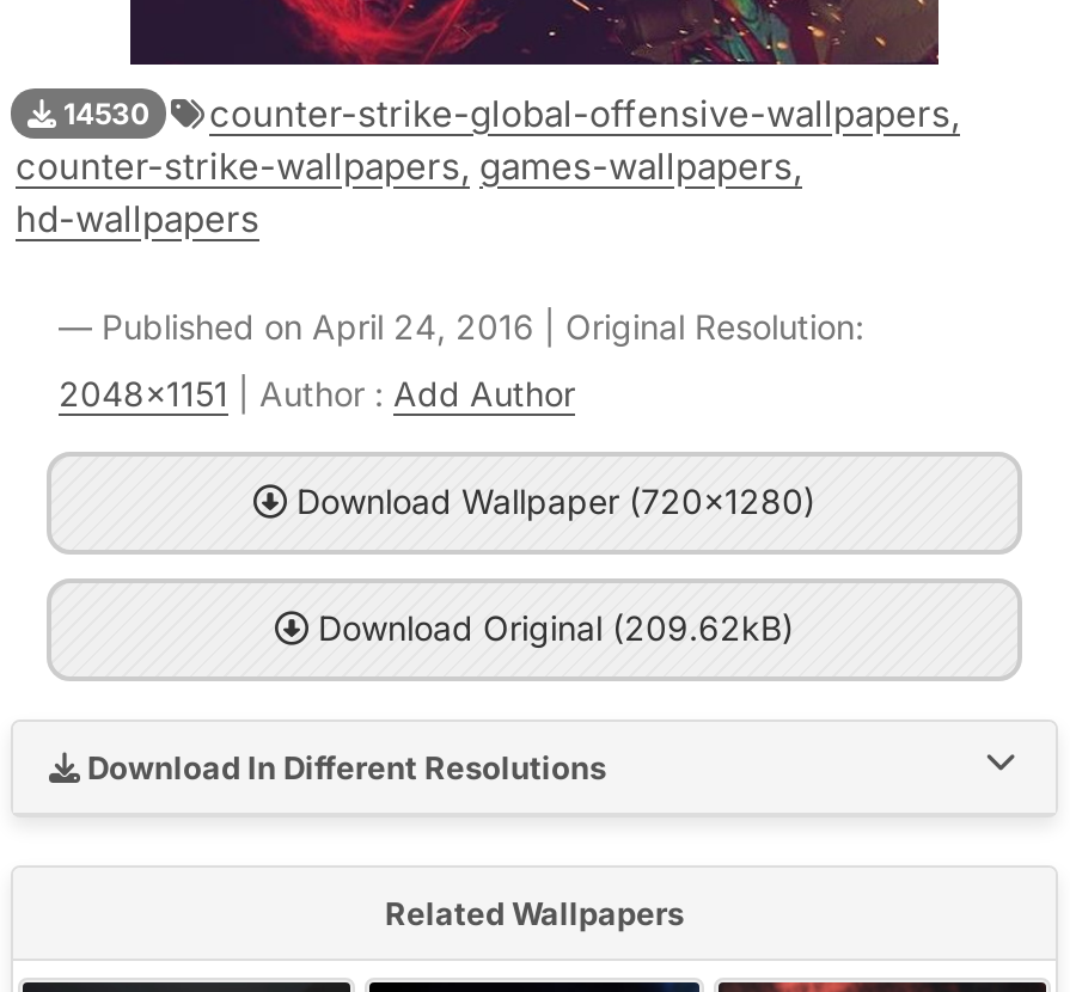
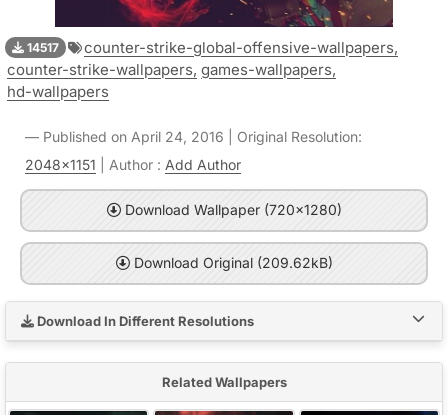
[56,91,960,136] 14530 counter-strike-global-offensive-wallpapers, -> [24,38,398,57] 14517 counter-strike-global-offensive-wallpapers,

